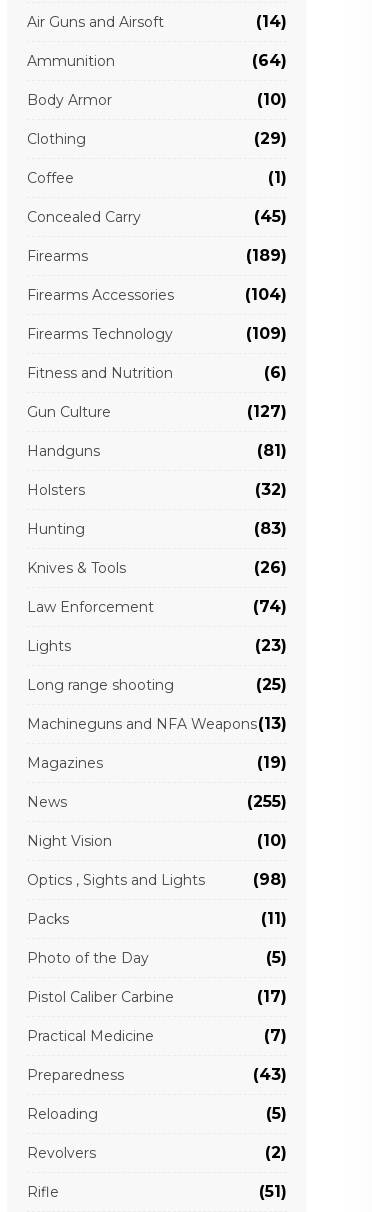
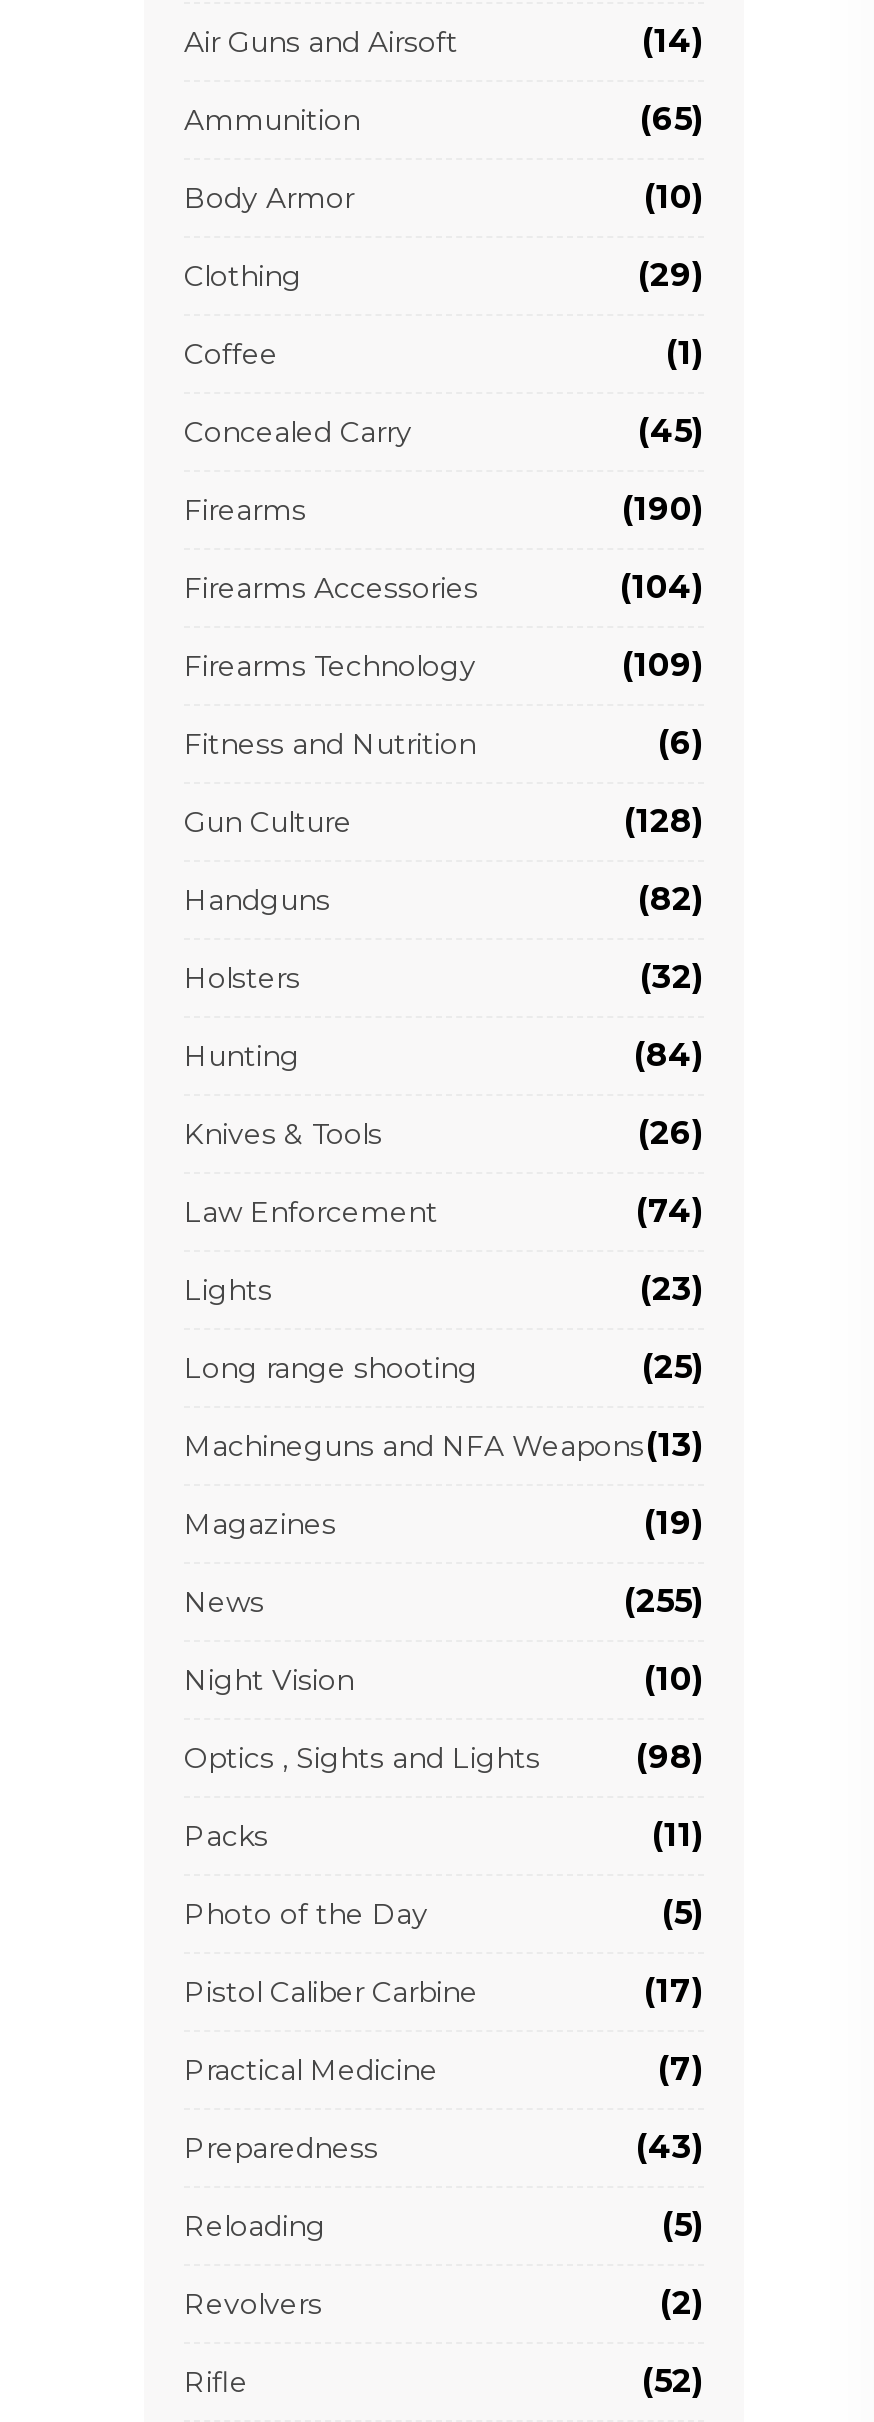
[252,51,287,70] (64) -> [640,100,704,138] (65)
[246,246,287,265] (189) -> [622,490,704,528] (190)
[247,402,287,421] (127) -> [624,802,704,840] (128)
[257,441,287,460] (81) -> [638,880,704,918] (82)
[254,519,287,538] (83) -> [634,1036,704,1074] (84)
[259,1182,287,1201] (51) -> [642,2362,704,2400] (52)

